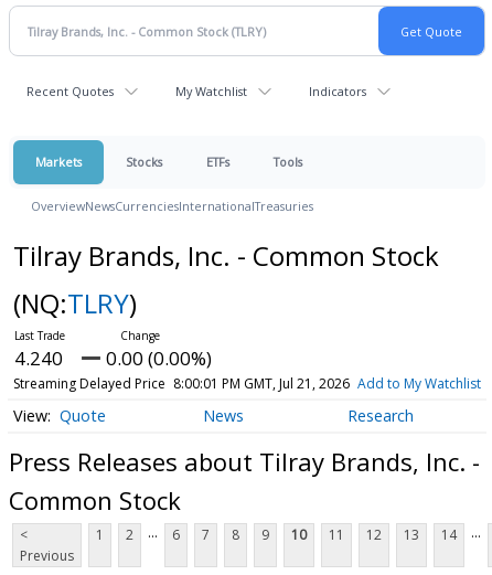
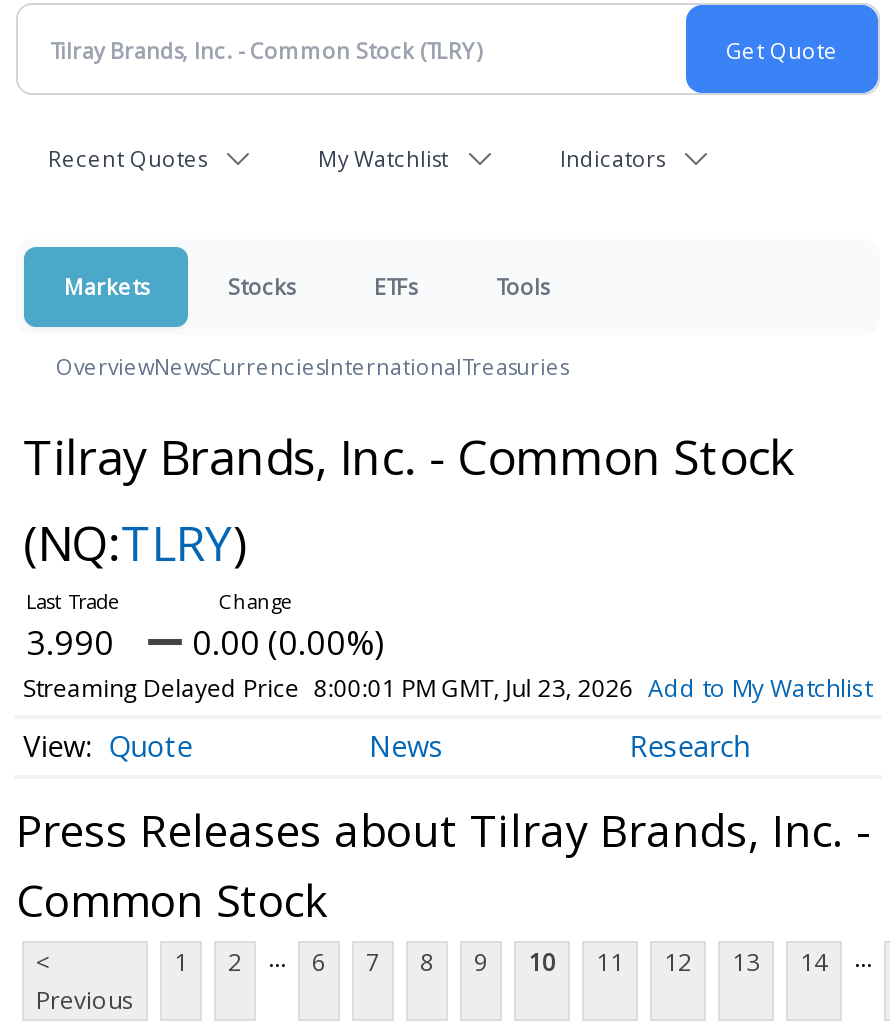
[14,345,212,371] 4.240 0.00 (0.00%) -> [26,619,384,665] 3.990 0.00 (0.00%)
[13,374,481,393] Streaming Delayed Price 8:00:01 PM GMT, Jul 21, 2026 Add to My Watchlist -> [23,671,872,705] Streaming Delayed Price 8:00:01 PM GMT, Jul 23, 2026 Add to My Watchlist

